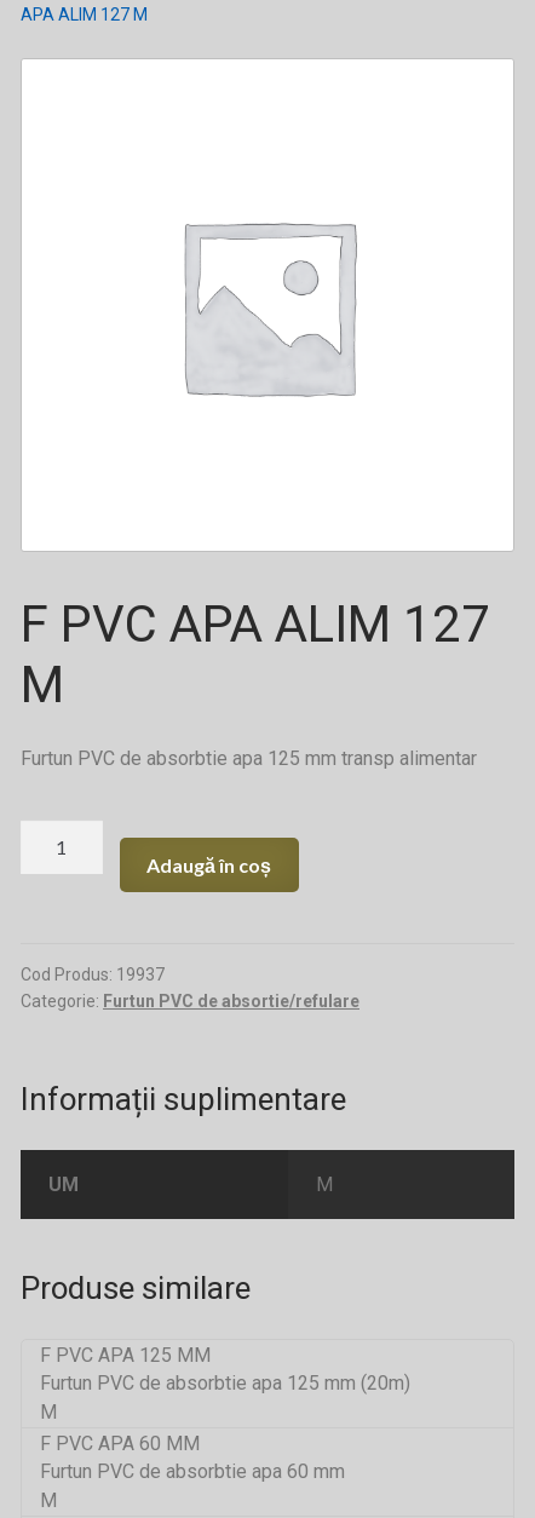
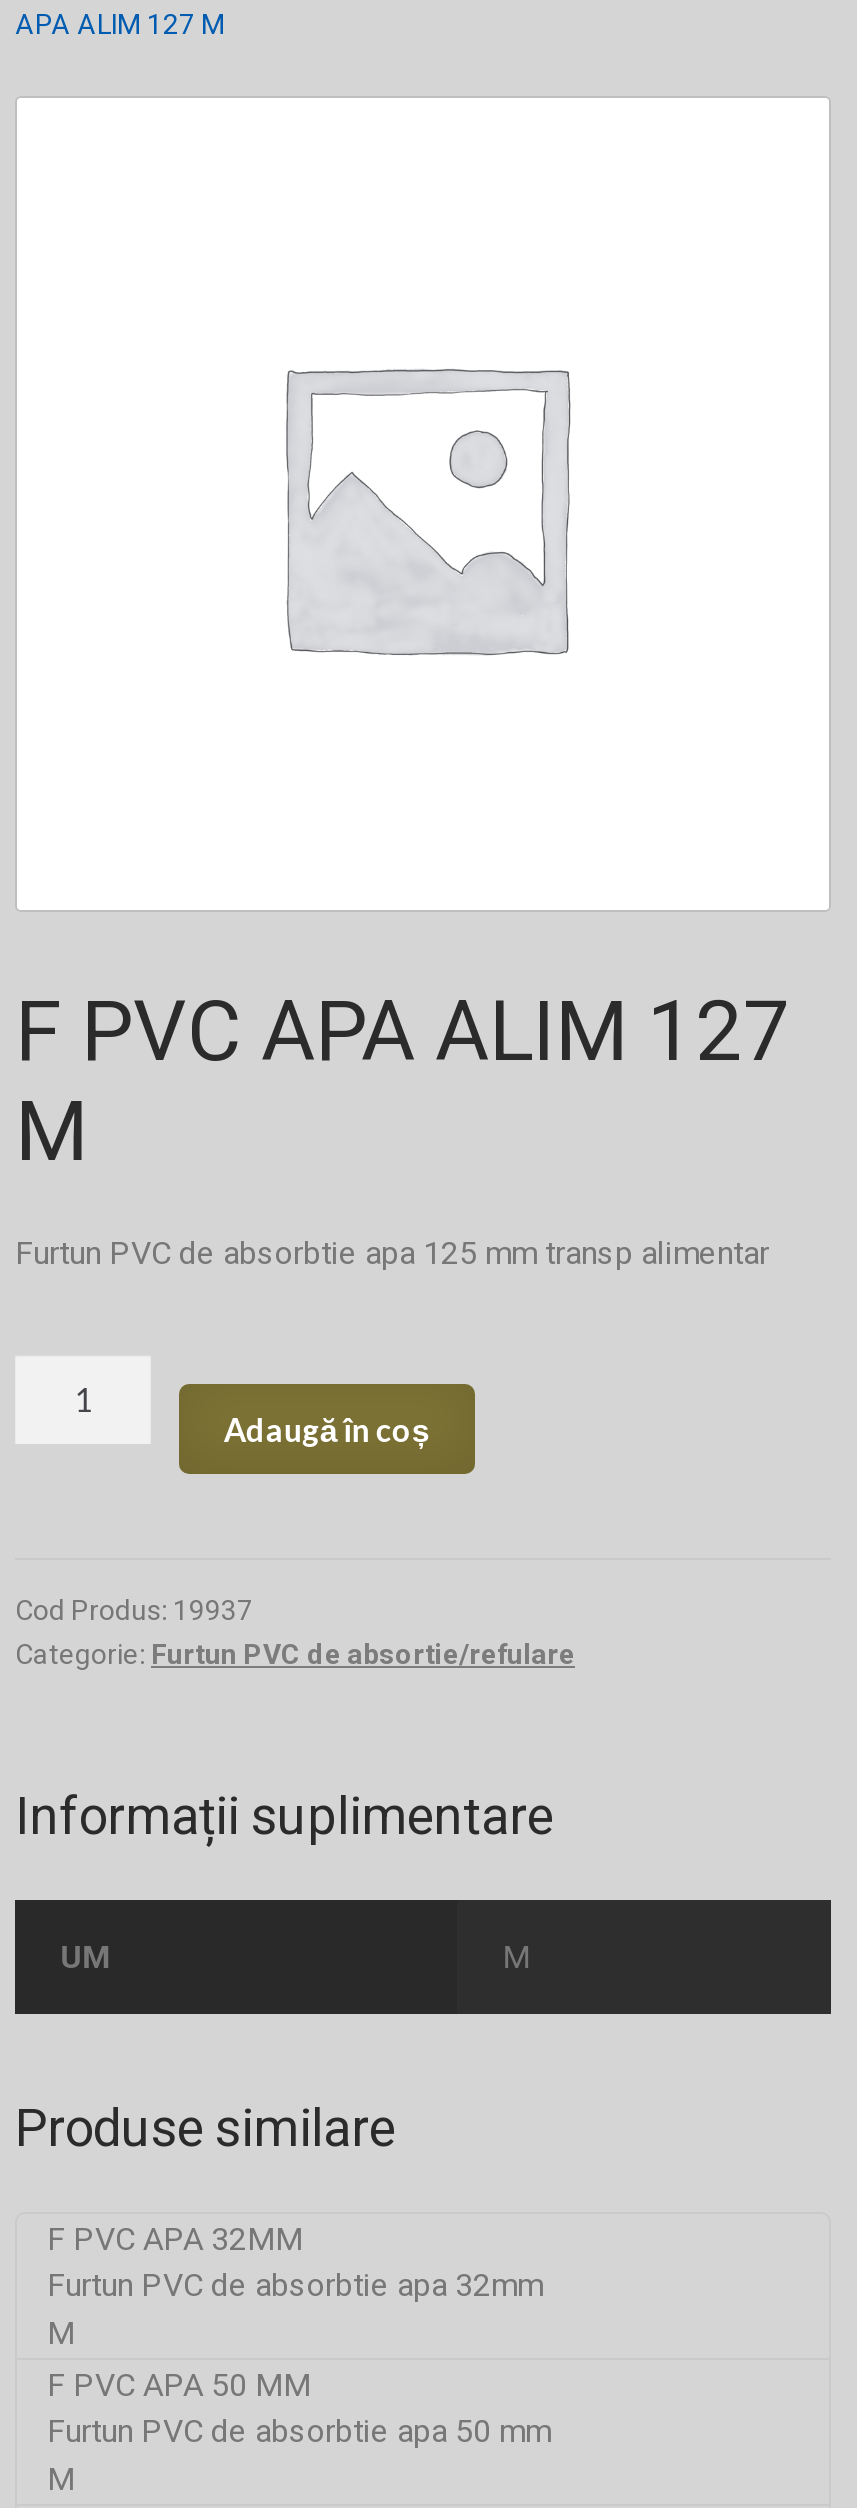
[40,1344,410,1395] F PVC APA 125 MM | Furtun PVC de absorbtie apa 125 mm (20m) -> [47,2221,543,2305] F PVC APA 32MM | Furtun PVC de absorbtie apa 32mm
[40,1432,200,1455] F PVC APA 60 MM -> [47,2367,311,2405] F PVC APA 50 MM
[40,1460,345,1483] Furtun PVC de absorbtie apa 60 mm -> [47,2413,551,2451] Furtun PVC de absorbtie apa 50 mm

